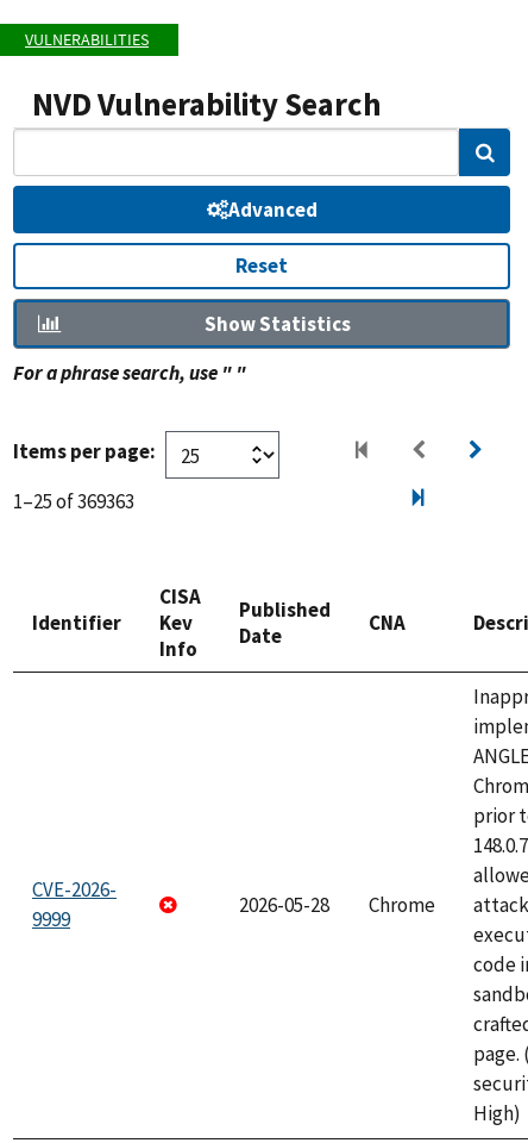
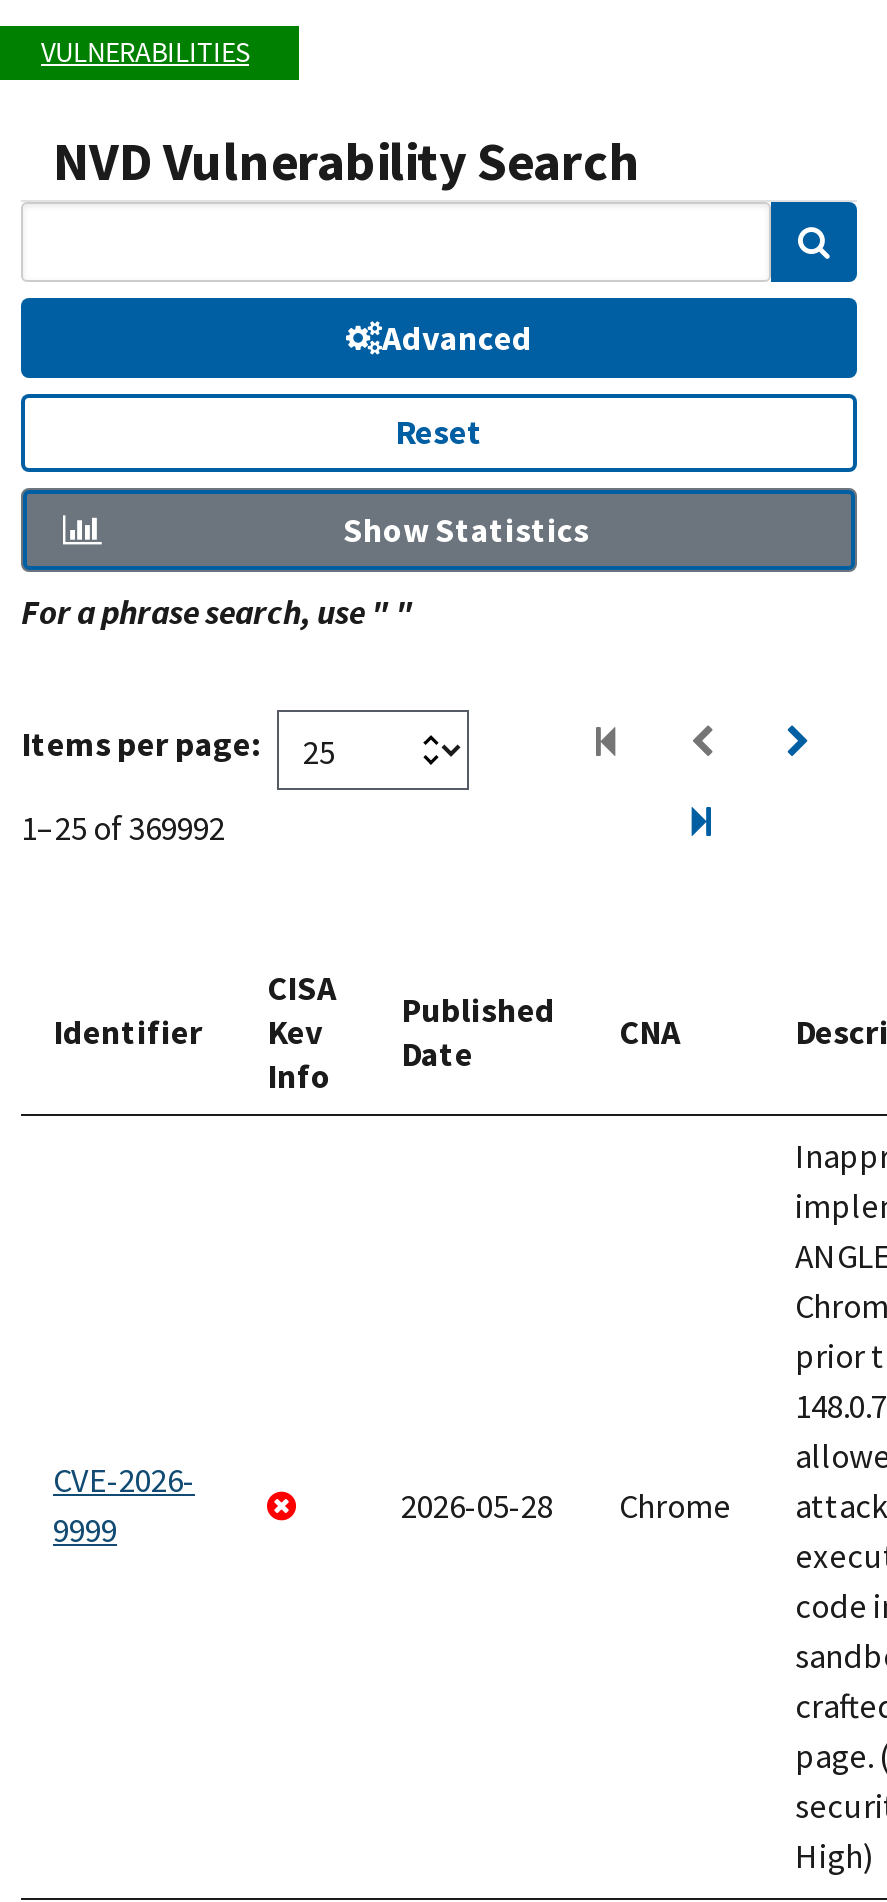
[13,488,134,515] 1–25 of 369363 -> [21,806,225,850] 1–25 of 369992

